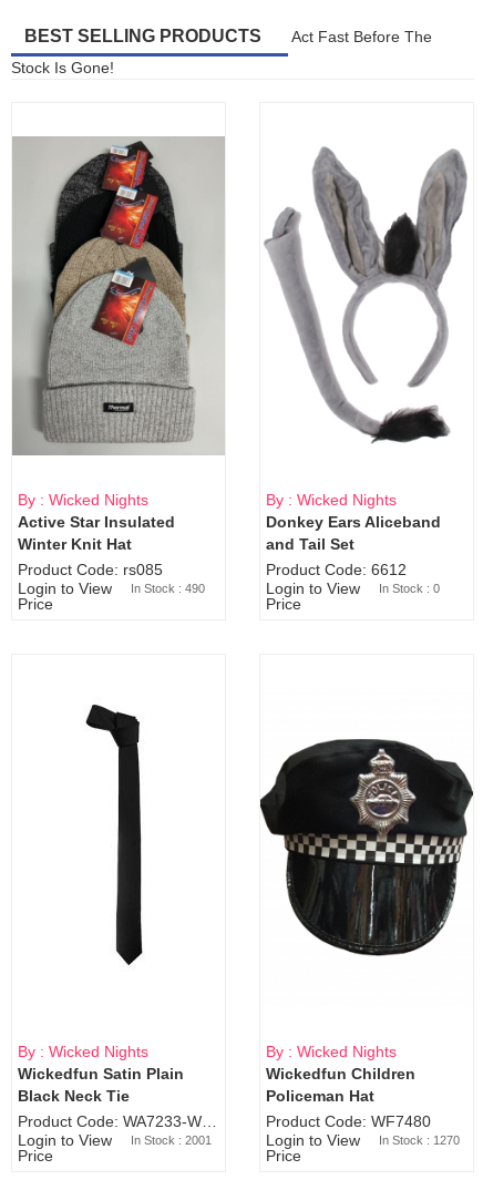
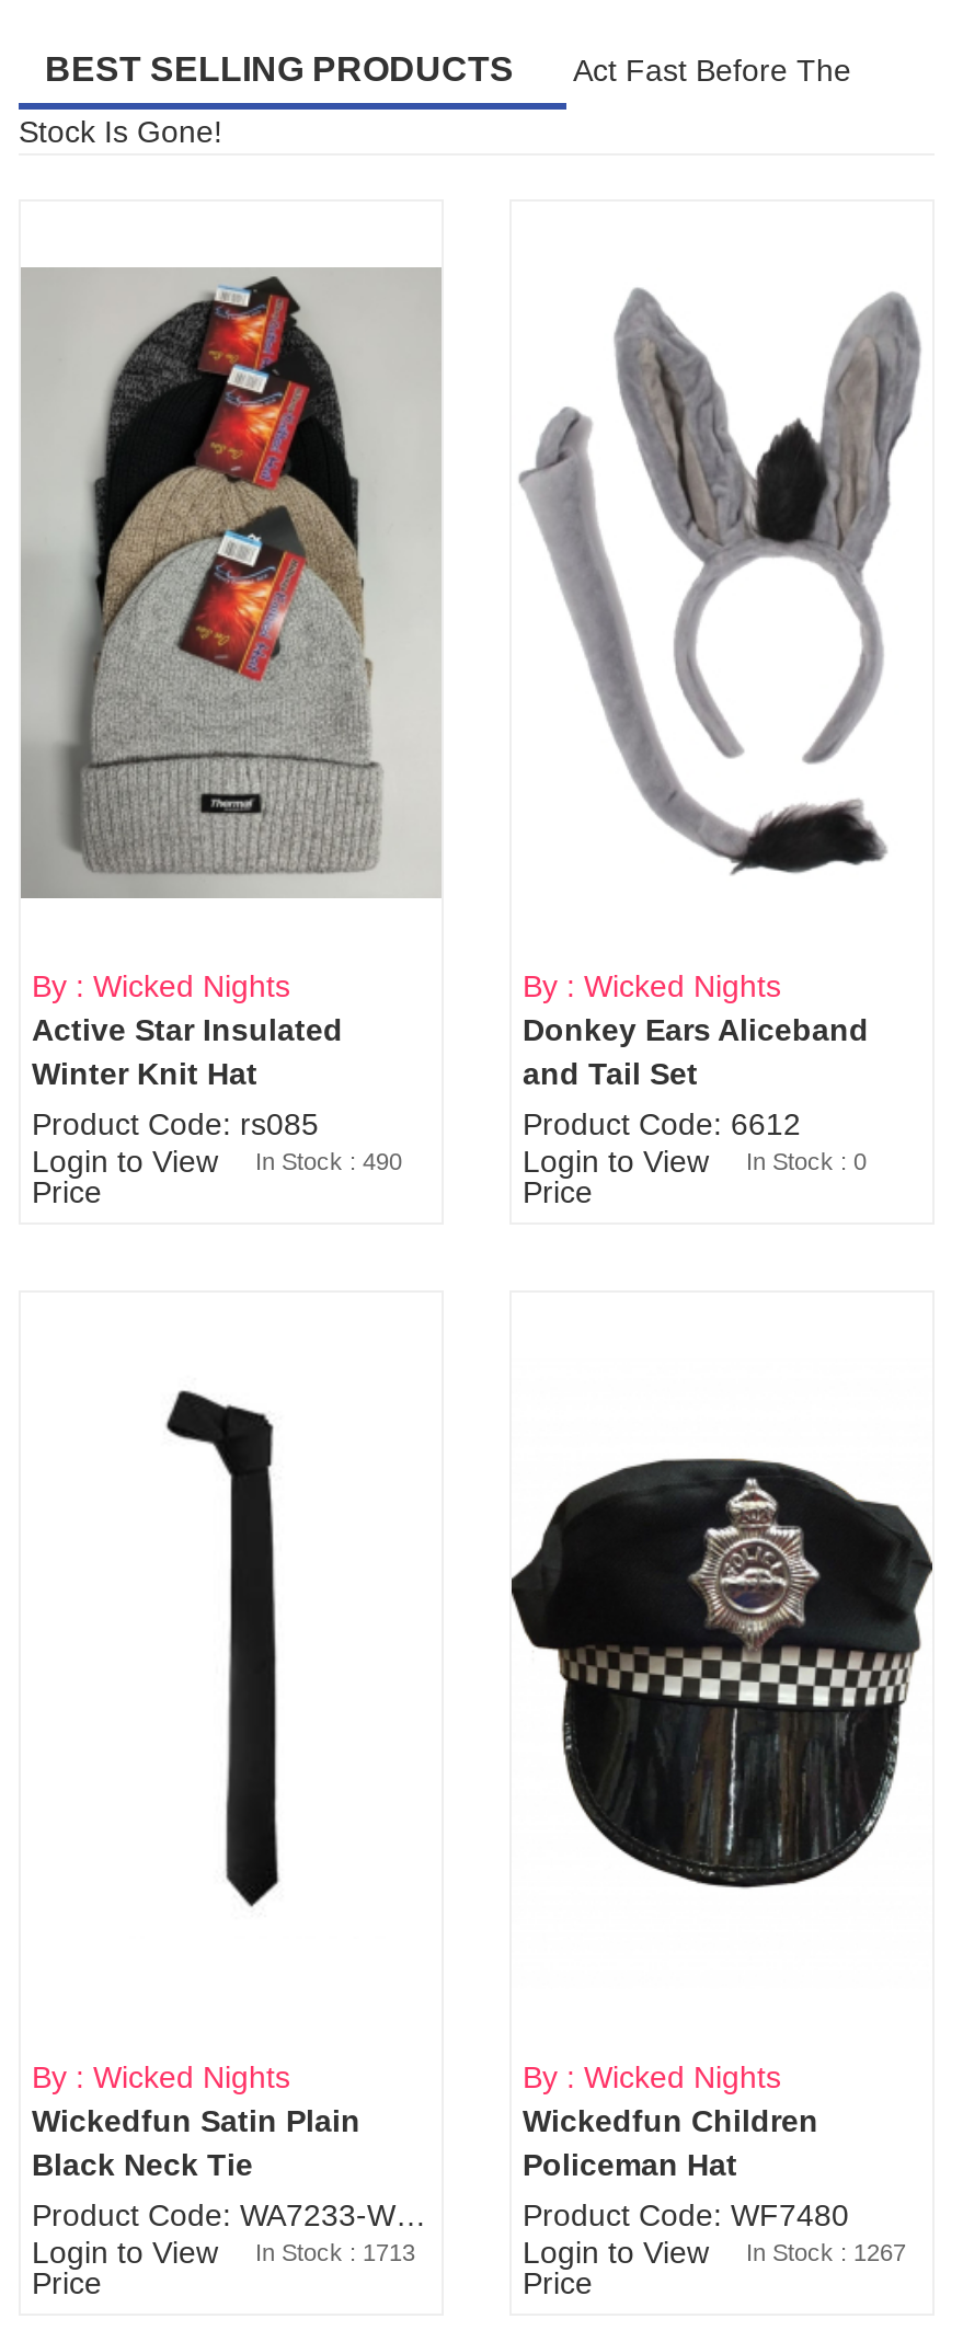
[18,1131,212,1149] Login to View In Stock : 2001 -> [32,2235,415,2270] Login to View In Stock : 1713
[266,1131,460,1149] Login to View In Stock : 1270 -> [523,2235,906,2270] Login to View In Stock : 1267

